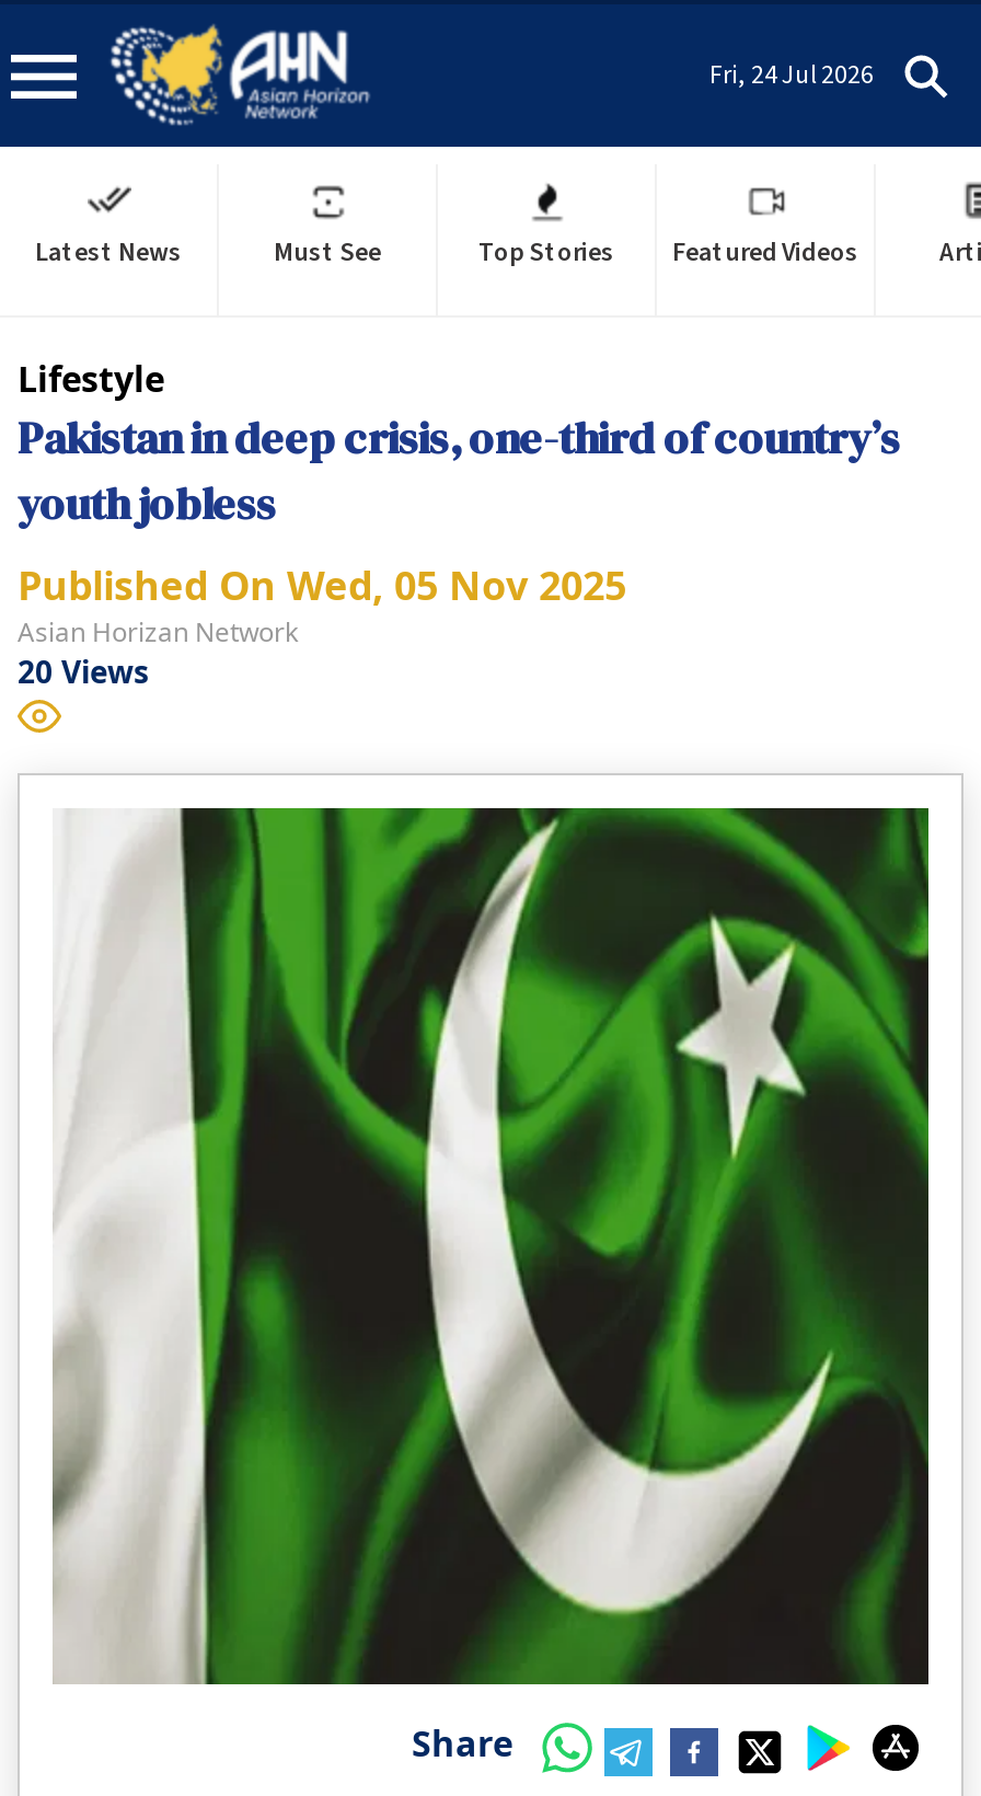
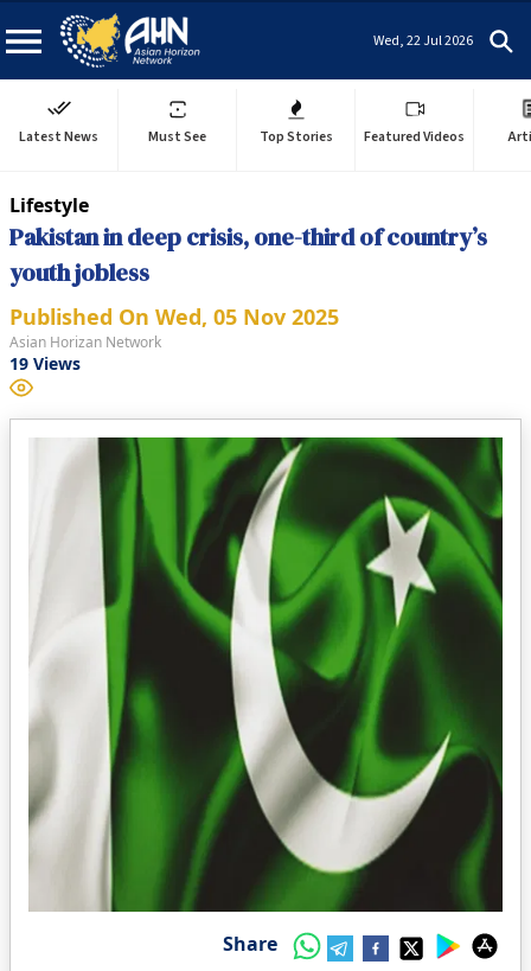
[709,56,874,93] Fri, 24 Jul 2026 -> [373,30,473,50] Wed, 22 Jul 2026
[18,651,149,692] 20 Views -> [9,352,81,375] 19 Views

